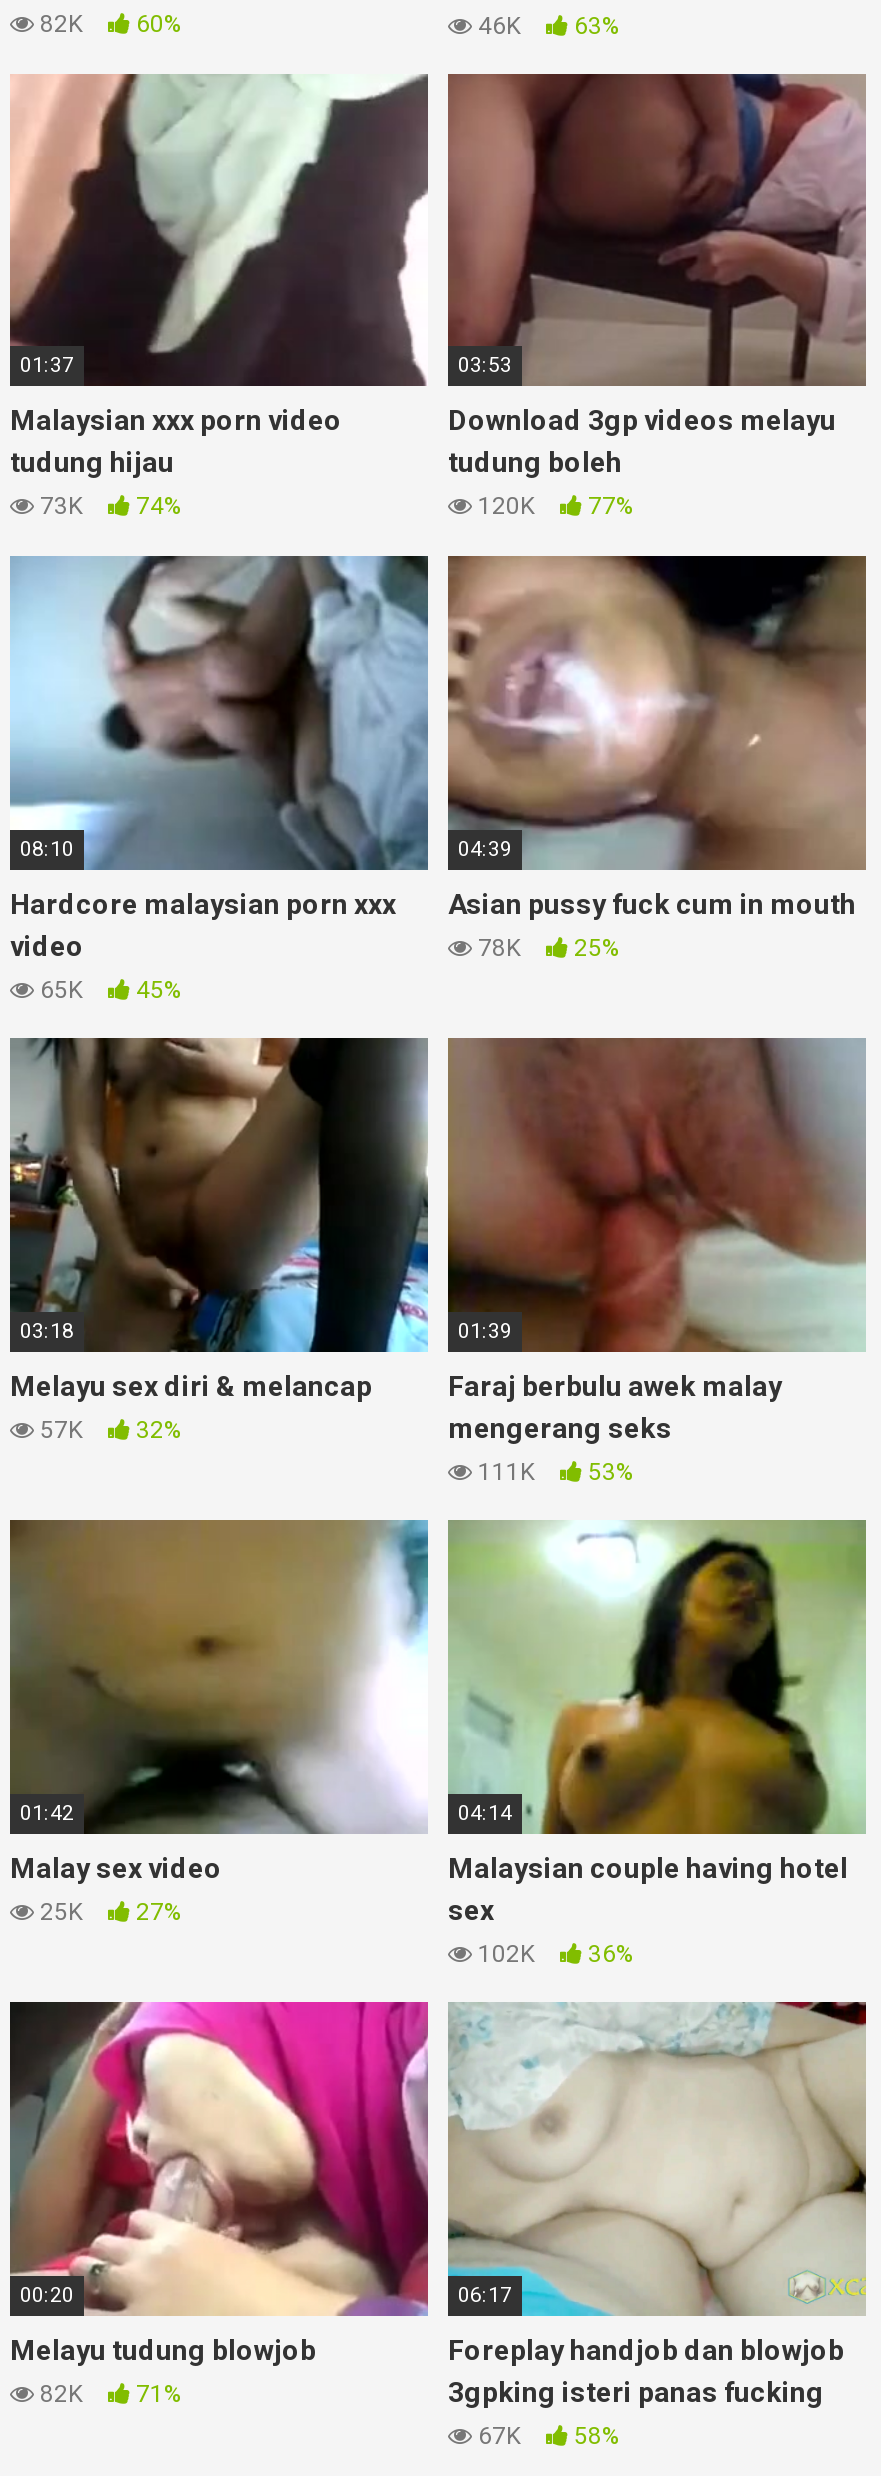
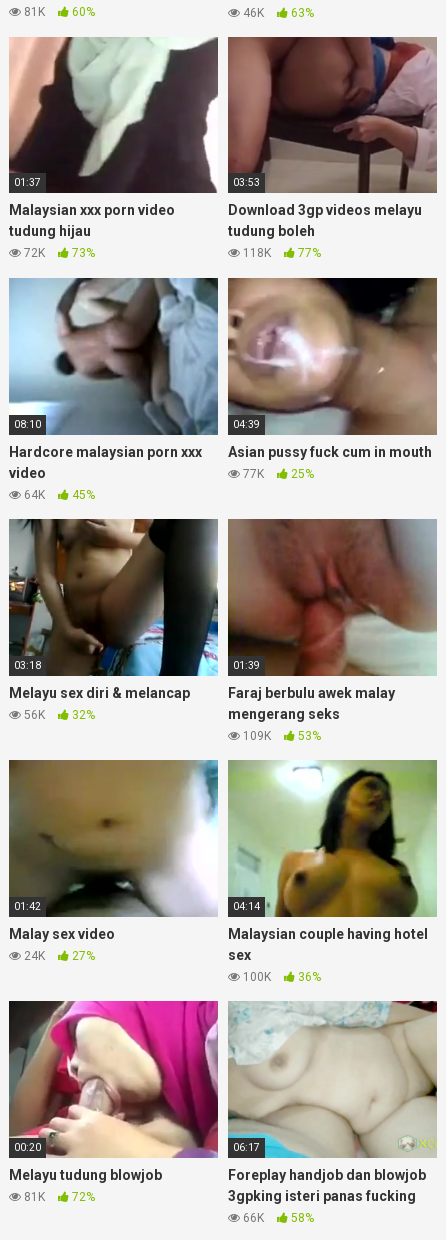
[34,10,182,38] 82K 60% -> [21,5,95,19] 81K 60%
[34,493,182,521] 73K | 74% -> [21,246,95,260] 72K | 73%
[472,493,634,521] 120K 77% -> [240,246,321,260] 118K 77%
[472,933,620,961] 78K 25% -> [240,466,314,480] 77K 25%
[34,975,182,1003] 65K 45% -> [21,487,95,501] 64K 45%
[34,1415,182,1443] 57K 32% -> [21,708,95,722] 56K 32%
[472,1457,634,1485] 111K 53% -> [240,729,321,743] 109K 53%
[34,1898,82,1926] 25K -> [21,949,45,963] 24K
[472,1940,634,1968] 102K 36% -> [240,970,321,984] 100K 36%
[34,2380,182,2408] 82K | 71% -> [21,1190,95,1204] 81K | 72%
[472,2422,620,2450] 67K 58% -> [240,1211,314,1225] 66K 58%

